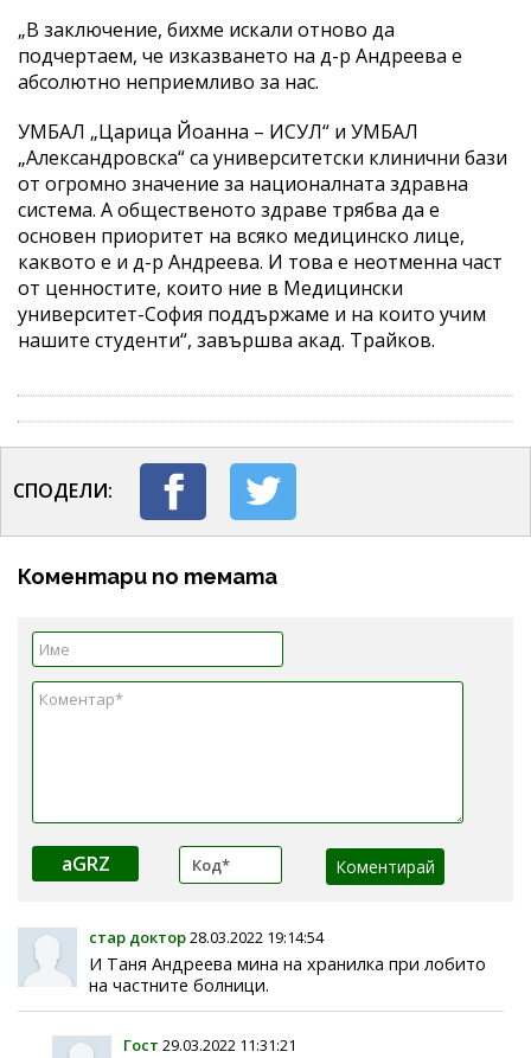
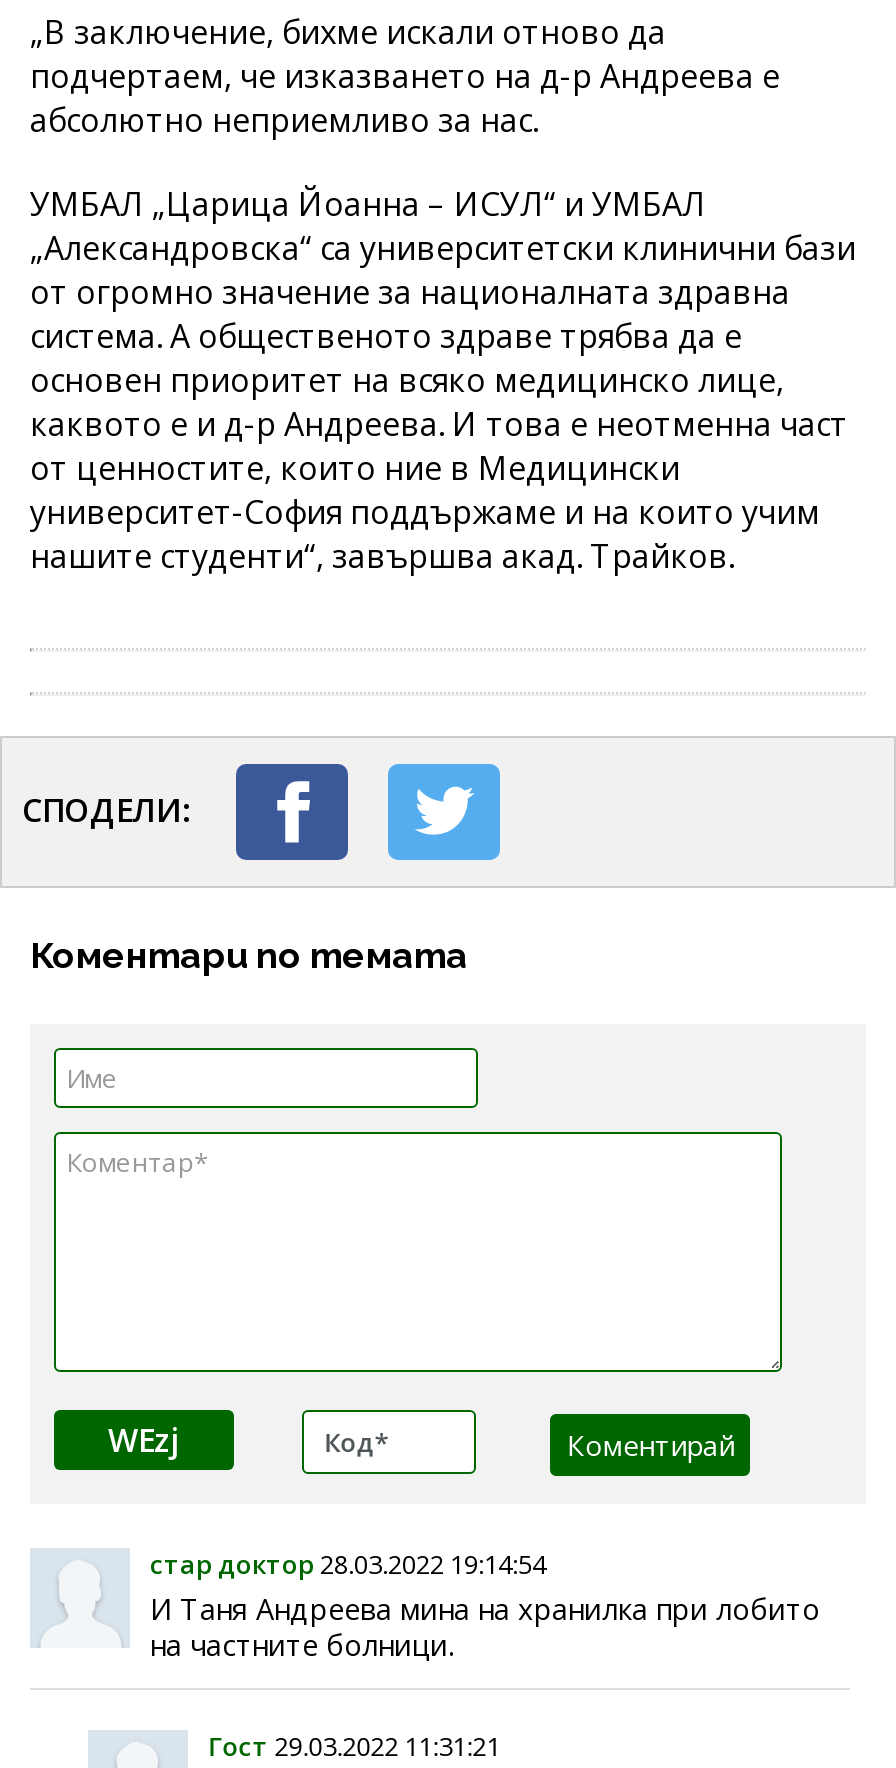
[61,850,110,876] aGRZ -> [108,1417,180,1461] WEzj

